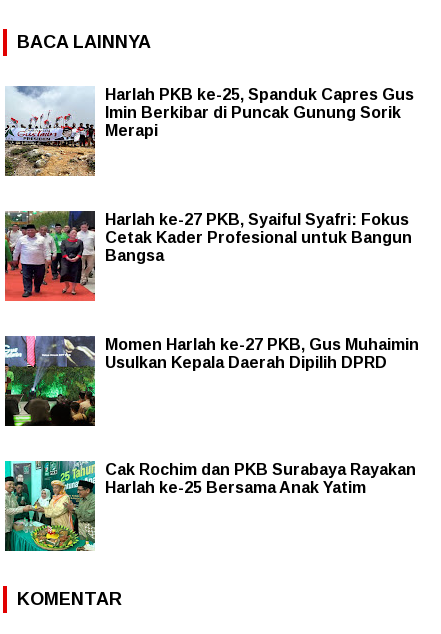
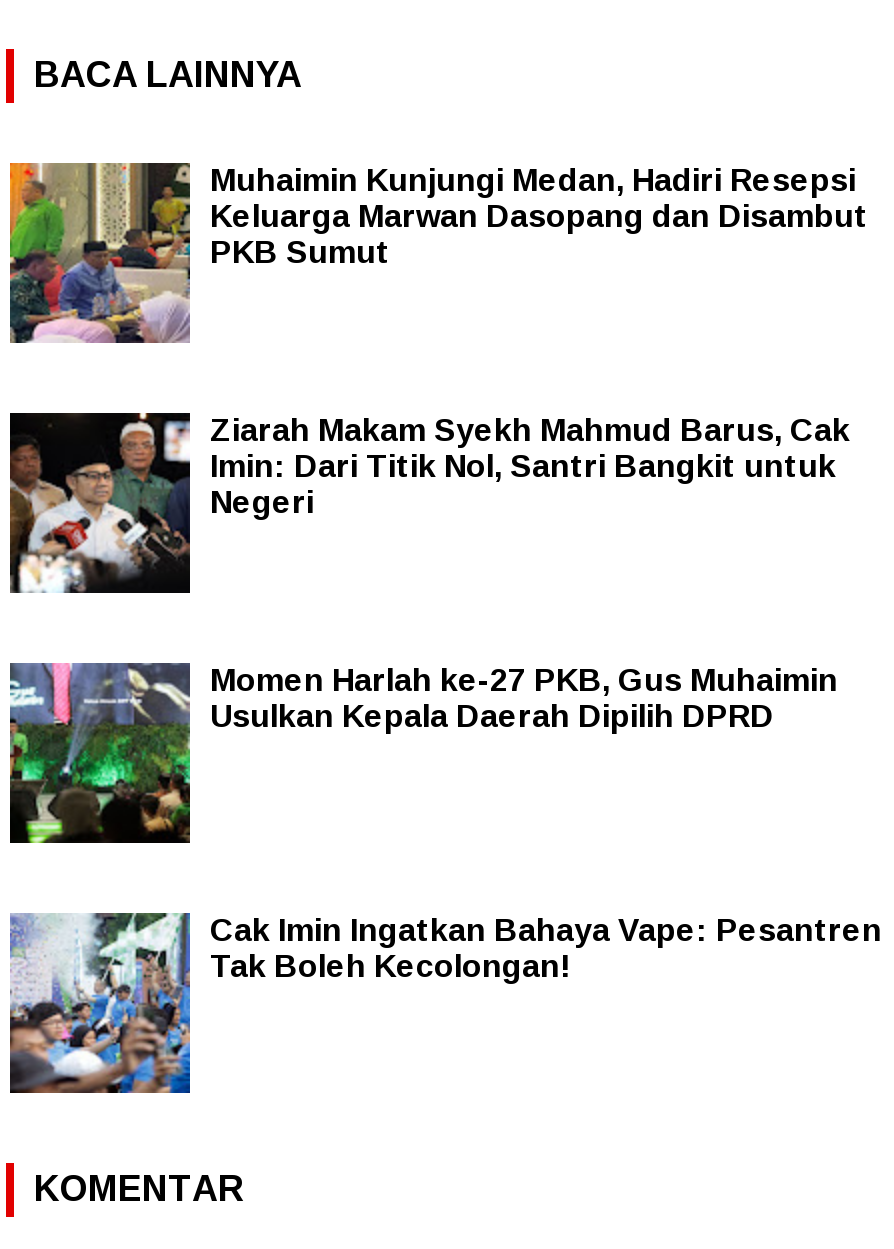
[4,86,414,177] [image] | Harlah PKB ke-25, Spanduk Capres Gus | Imin Berkibar di Puncak Gunung Sorik | Merapi -> [8,161,868,345] [image] | Muhaimin Kunjungi Medan, Hadiri Resepsi | Keluarga Marwan Dasopang dan Disambut | PKB Sumut
[4,210,412,302] [image] | Harlah ke-27 PKB, Syaiful Syafri: Fokus | Cetak Kader Profesional untuk Bangun | Bangsa -> [8,411,850,595] [image] | Ziarah Makam Syekh Mahmud Barus, Cak | Imin: Dari Titik Nol, Santri Bangkit untuk | Negeri
[4,460,416,552] [image] | Cak Rochim dan PKB Surabaya Rayakan | Harlah ke-25 Bersama Anak Yatim -> [8,911,882,1095] [image] | Cak Imin Ingatkan Bahaya Vape: Pesantren | Tak Boleh Kecolongan!

